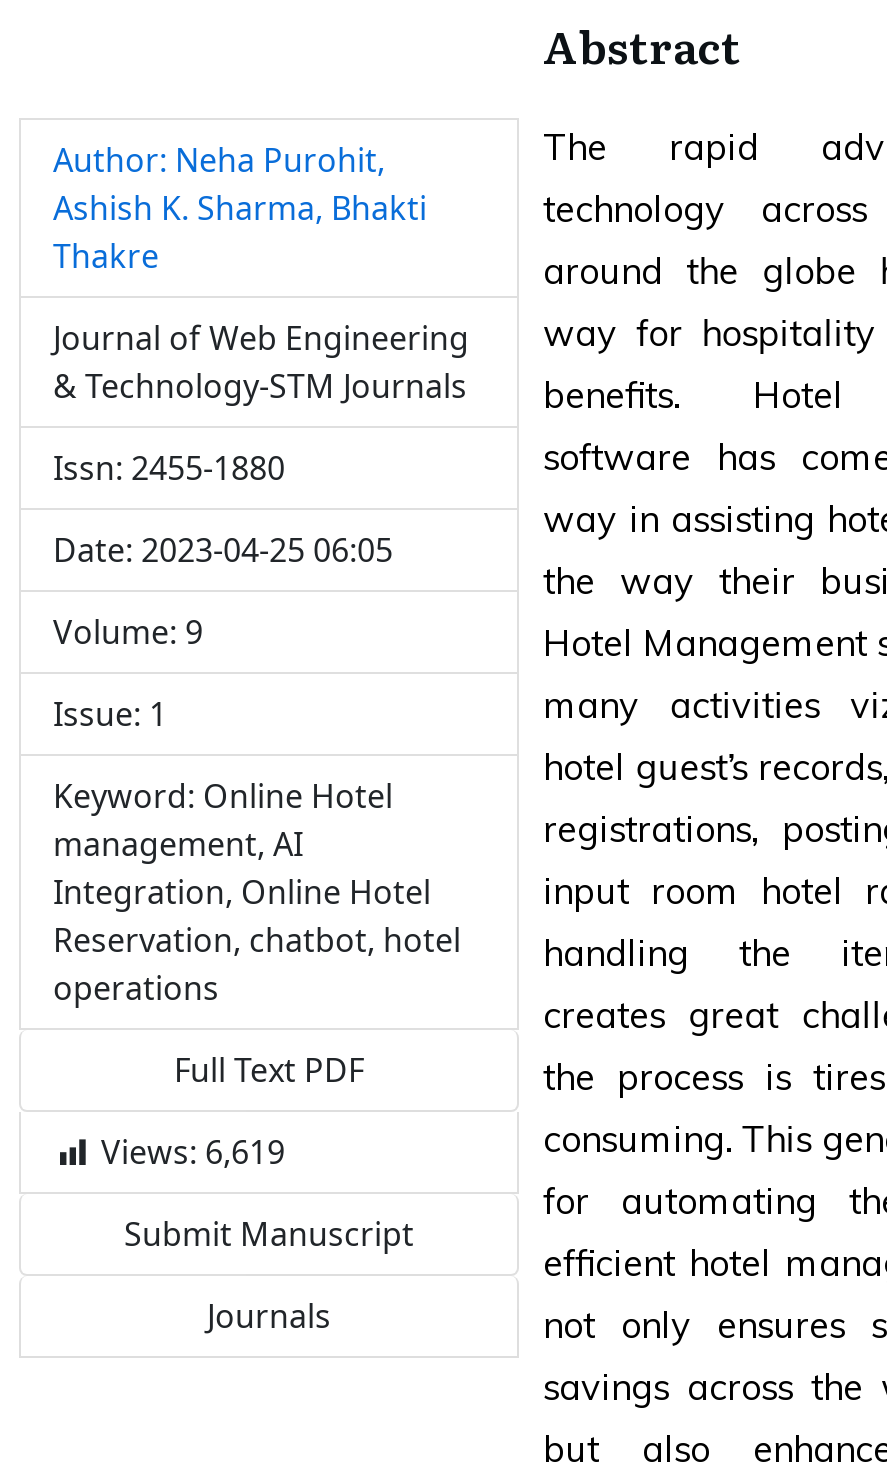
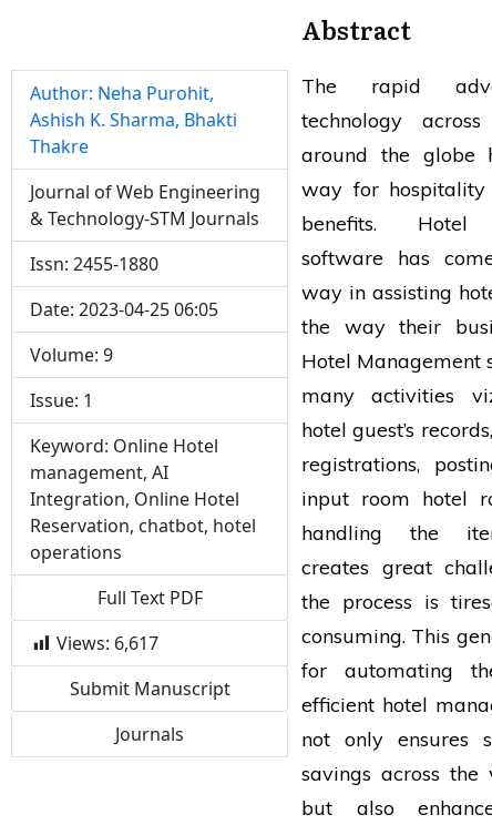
[101,1130,285,1174] Views: 6,619 -> [57,631,158,656] Views: 6,617

